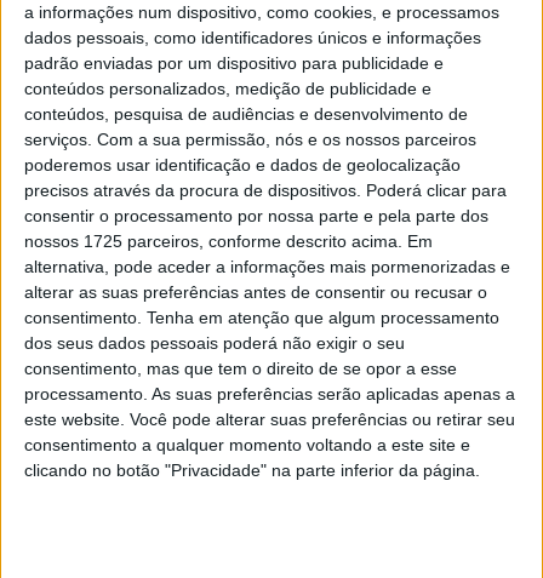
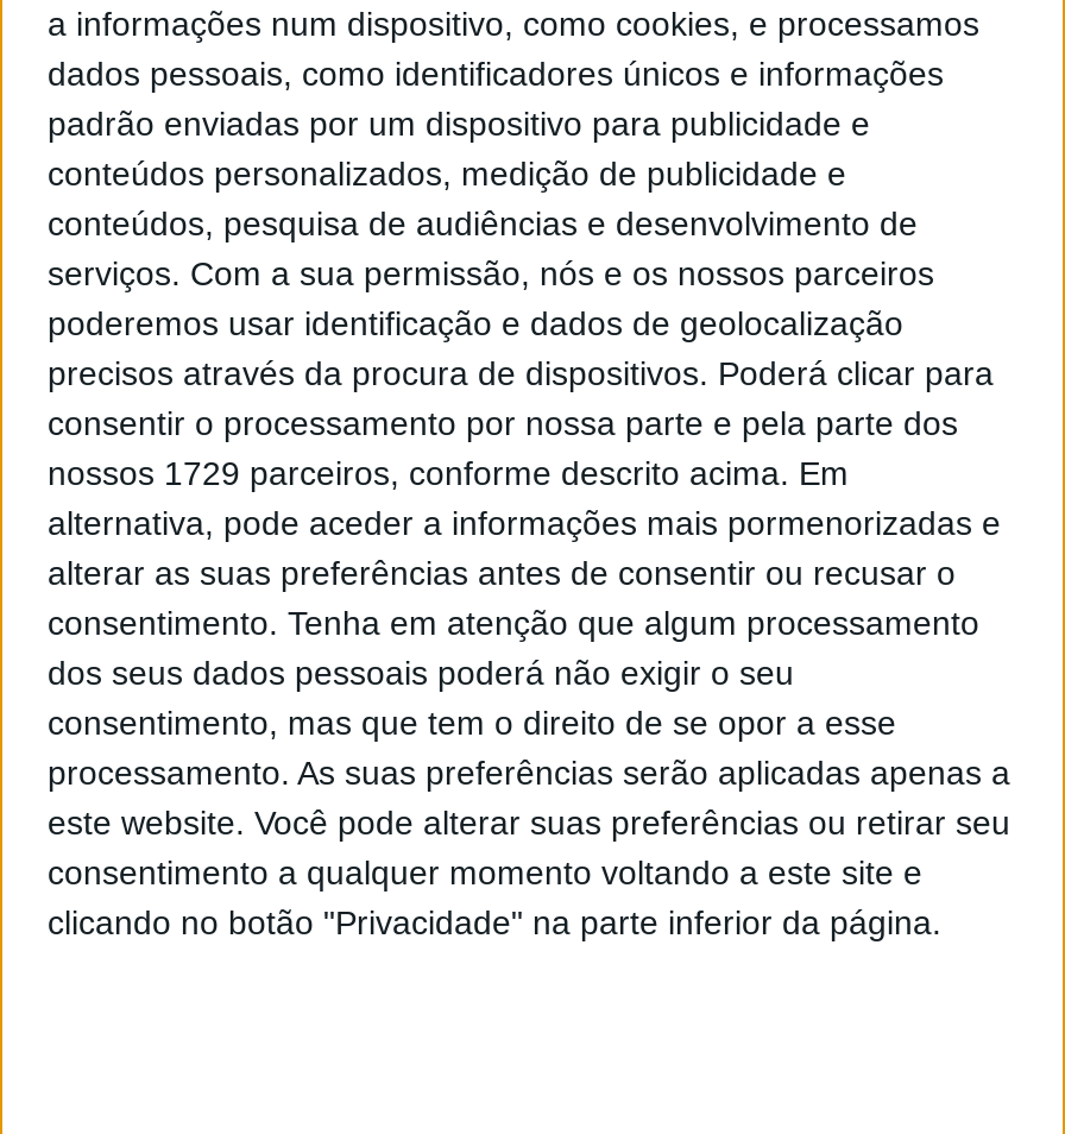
[24,232,433,251] nossos 1725 parceiros, conforme descrito acima. Em -> [48,455,849,493] nossos 1729 parceiros, conforme descrito acima. Em

